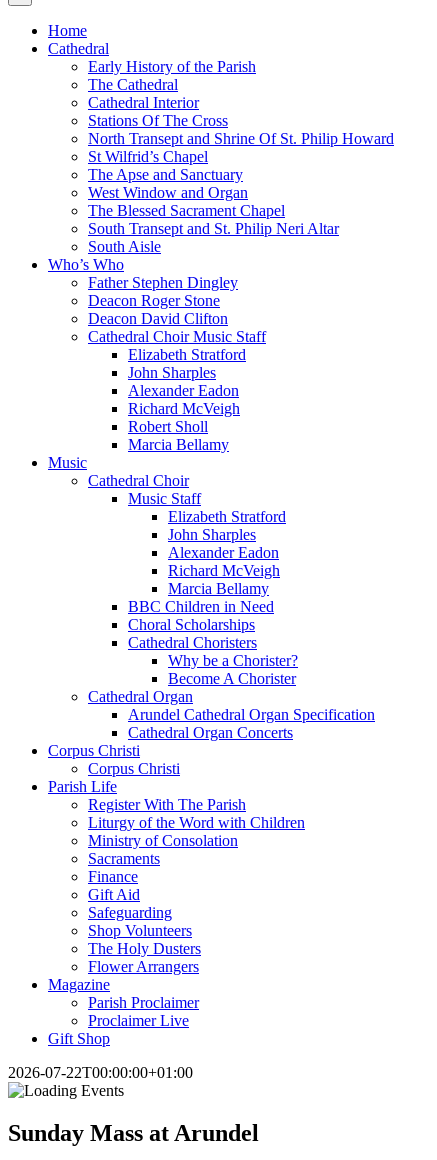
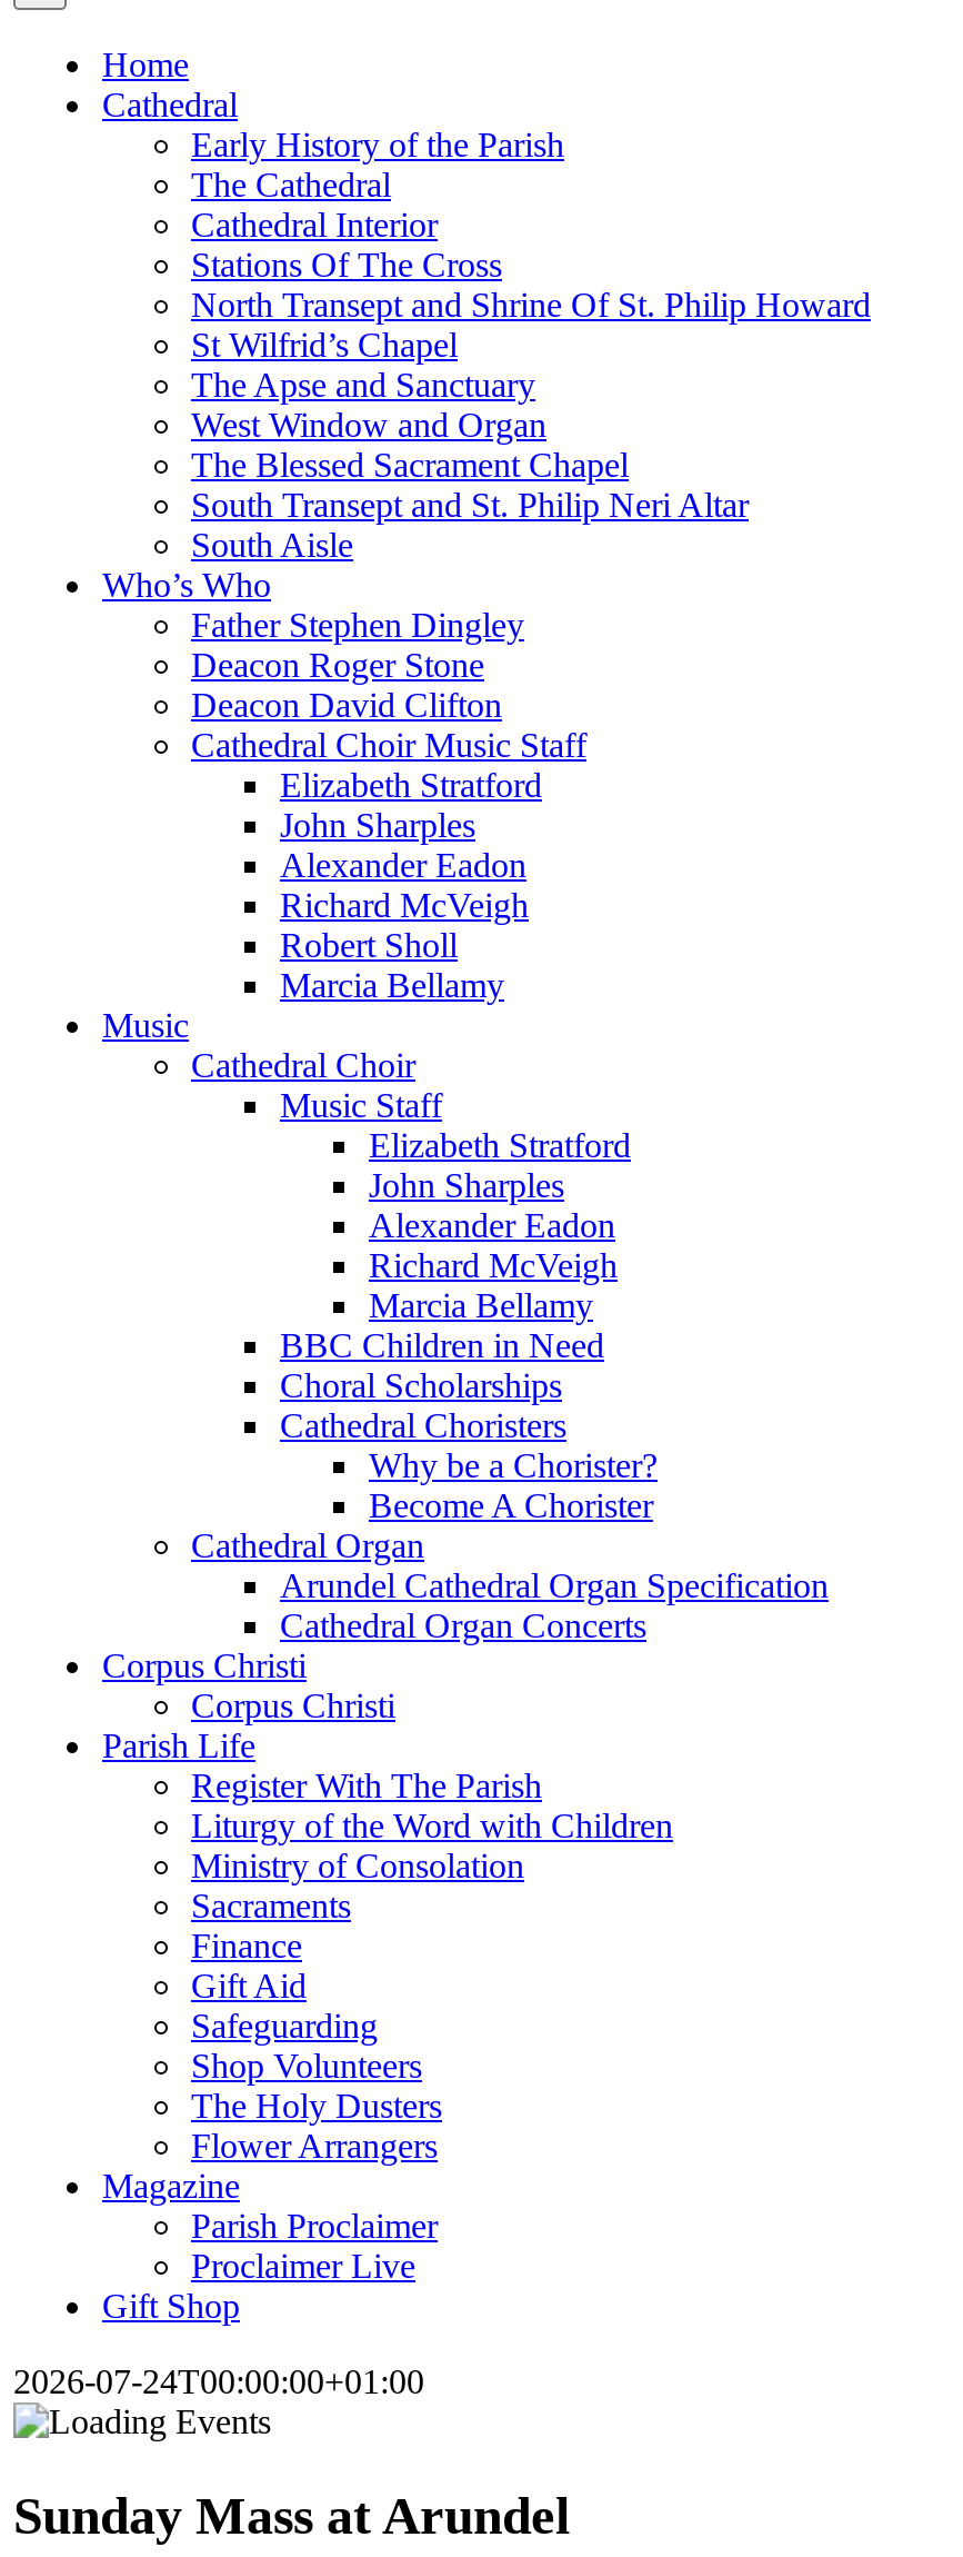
[8,1064,193,1081] 2026-07-22T00:00:00+01:00 -> [13,2363,424,2401] 2026-07-24T00:00:00+01:00

